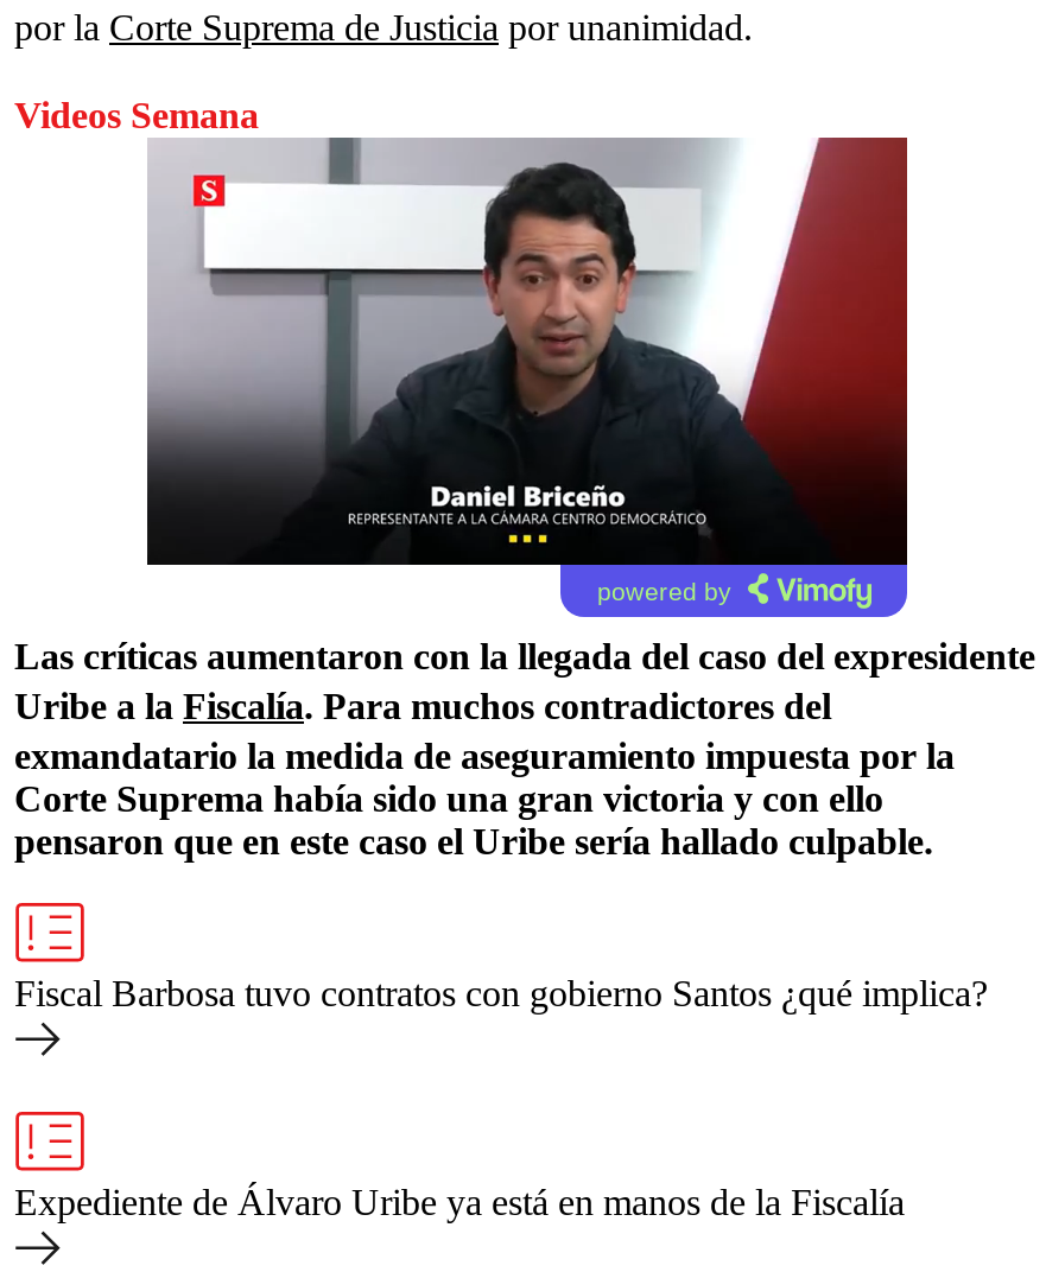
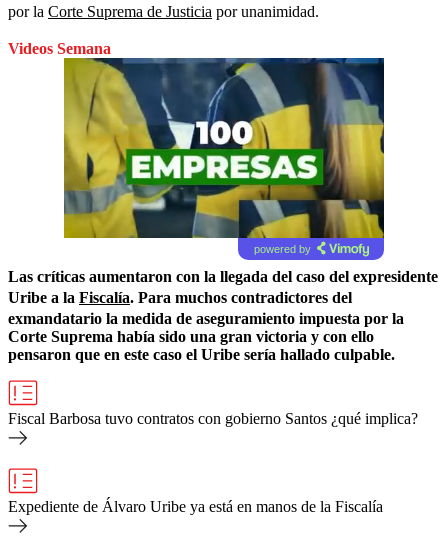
[145,135,909,567] [image] -> [63,57,385,239] [image]

